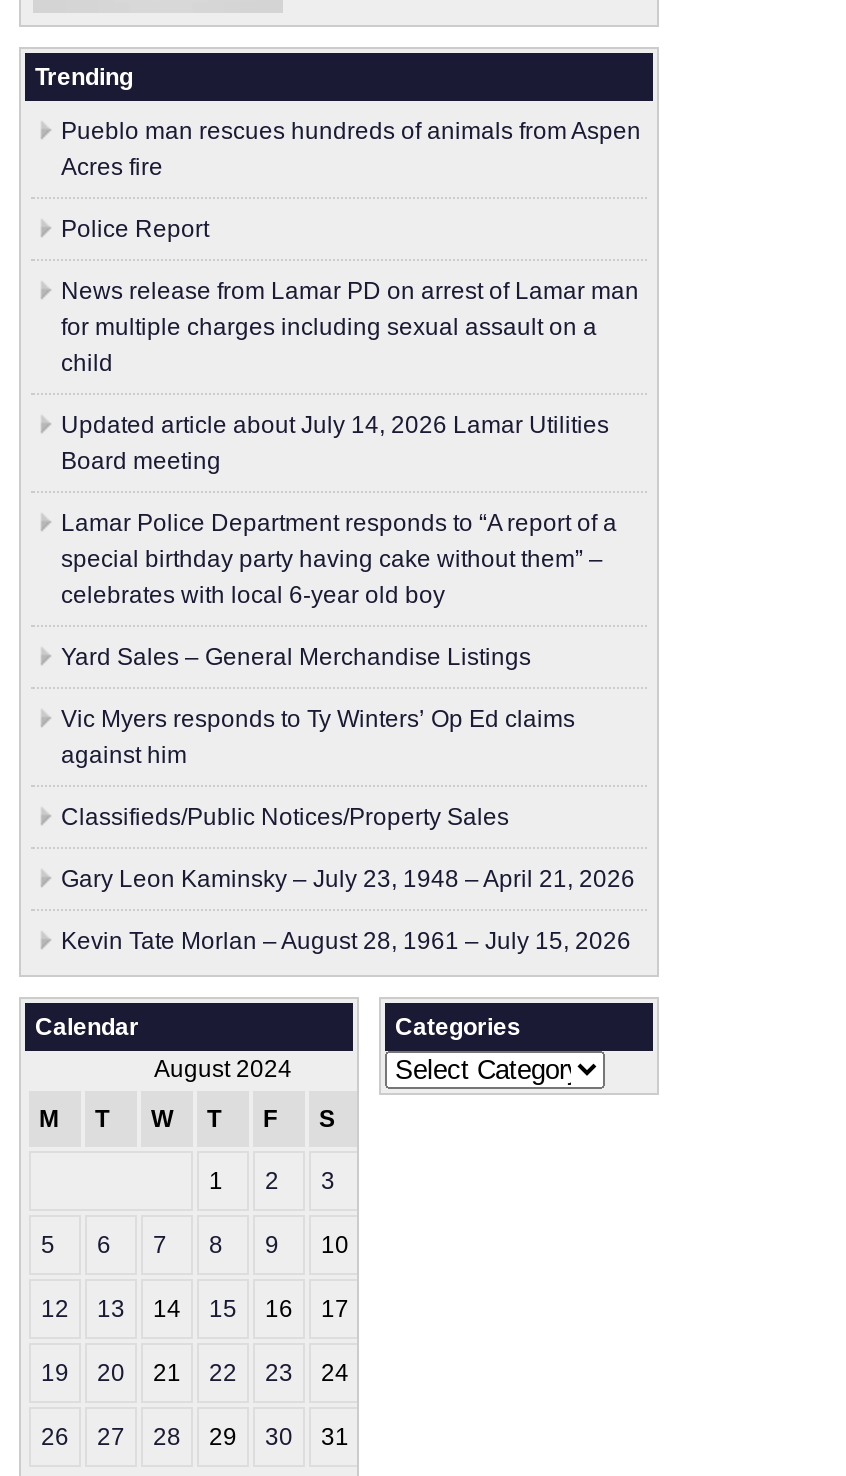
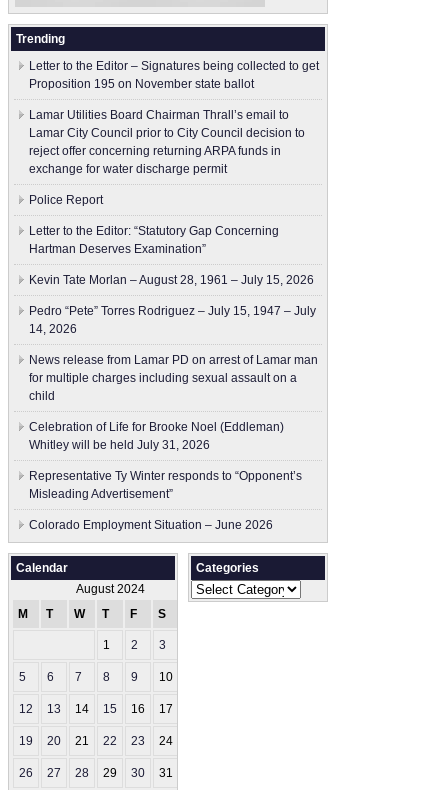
[61,117,641,181] Pueblo man rescues hundreds of animals from Aspen | Acres fire -> [29,59,319,176] Letter to the Editor – Signatures being collected to get | Proposition 195 on November state ballot | Lamar Utilities Board Chairman Thrall’s email to | Lamar City Council prior to City Council decision to | reject offer concerning returning ARPA funds in | exchange for water discharge permit
moved [61,215,209,243] -> [29,193,103,207]: Police Report
none -> [29,224,316,336] Letter to the Editor: “Statutory Gap Concerning | Hartman Deserves Examination” | Pedro “Pete” Torres Rodriguez – July 15, 1947 – July | 14, 2026
moved [61,277,639,377] -> [29,353,318,403]: News release from Lamar PD on arrest of Lamar man | for multiple charges including sexual assault on a | child
[61,411,635,893] Updated article about July 14, 2026 Lamar Utilities | Board meeting | Lamar Police Department responds to “A report of a | special birthday party having cake without them” – | celebrates with local 6-year old boy | Yard Sales – General Merchandise Listings | Vic Myers responds to Ty Winters’ Op Ed claims | against him | Classifieds/Public Notices/Property Sales | Gary Leon Kaminsky – July 23, 1948 – April 21, 2026 -> [29,420,302,532] Celebration of Life for Brooke Noel (Eddleman) | Whitley will be held July 31, 2026 | Representative Ty Winter responds to “Opponent’s | Misleading Advertisement” | Colorado Employment Situation – June 2026
moved [61,927,631,955] -> [29,273,314,287]: Kevin Tate Morlan – August 28, 1961 – July 15, 2026

